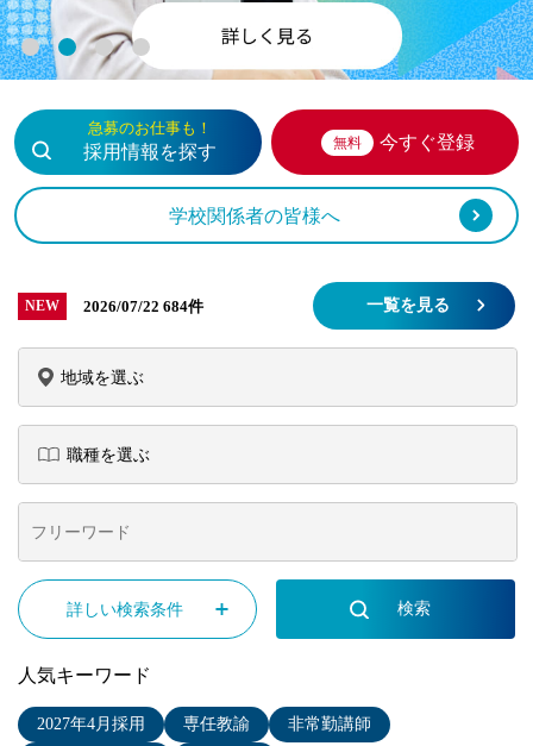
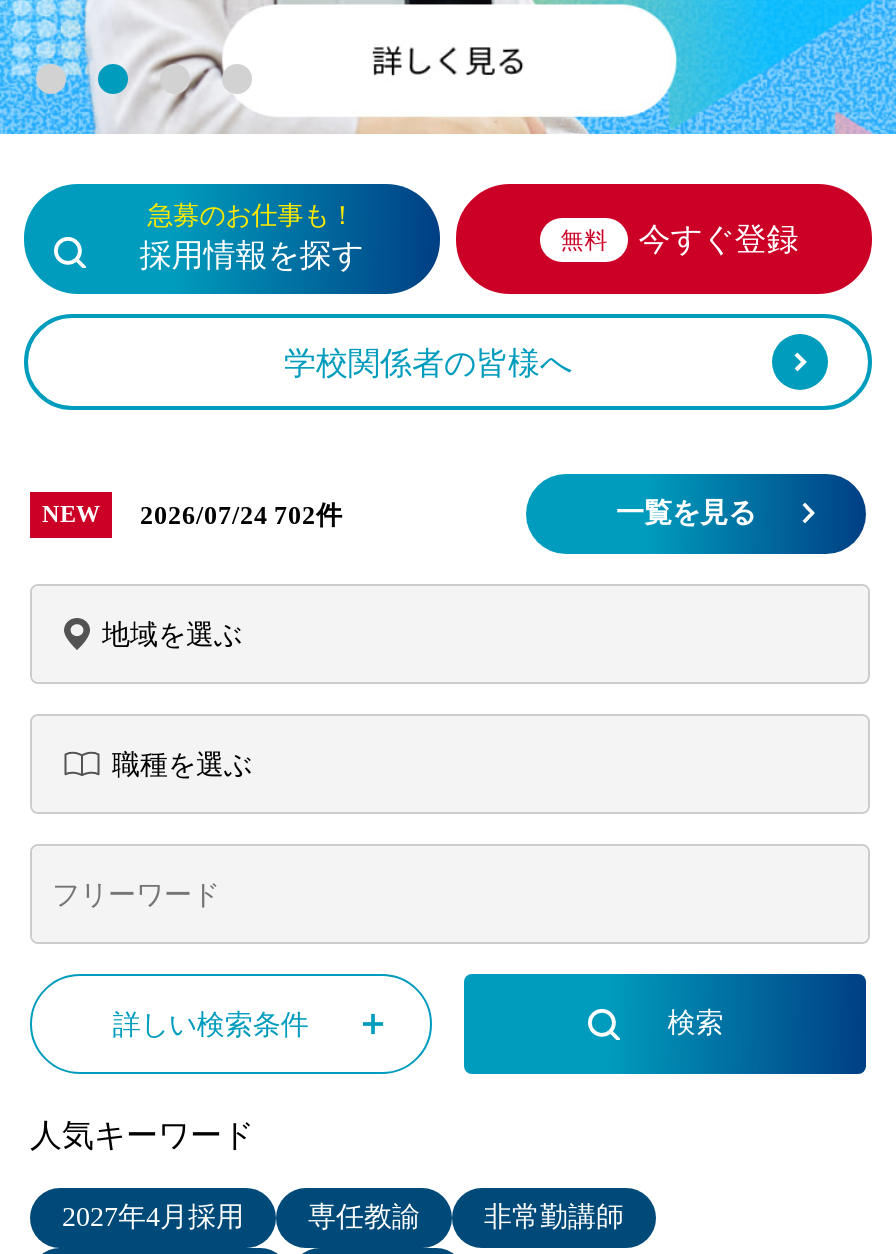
[25,297,203,315] NEW 2026/07/22 684件 -> [42,499,342,529] NEW 2026/07/24 702件

